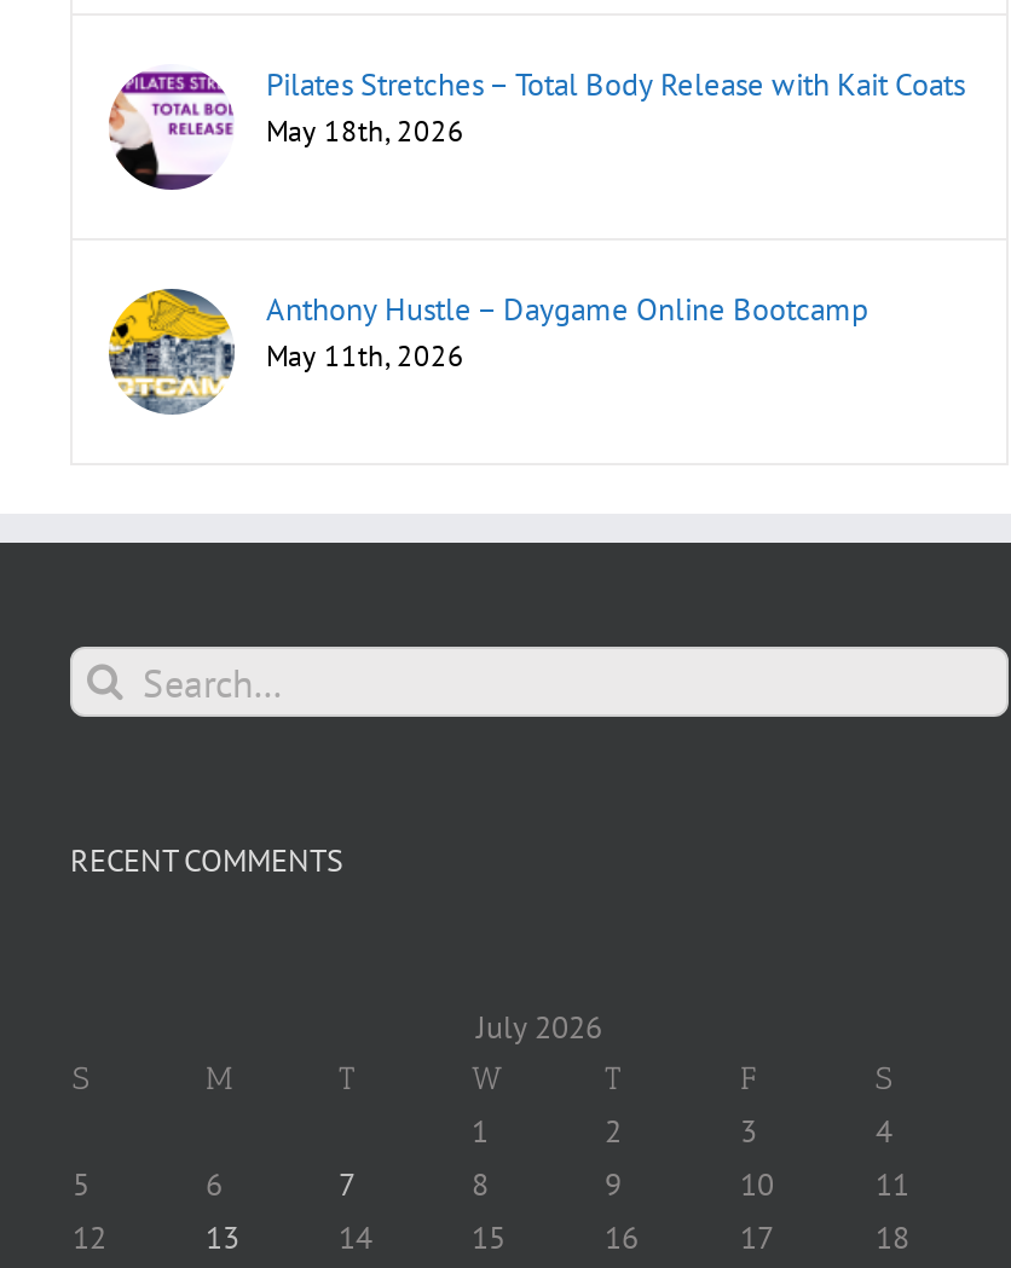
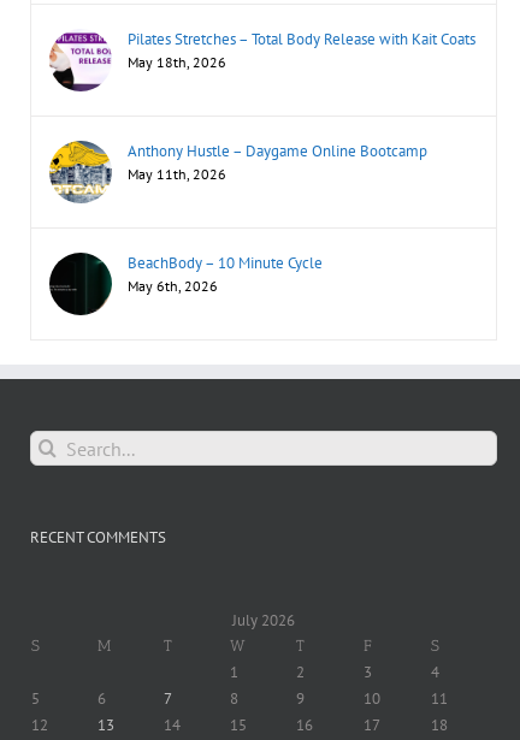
none -> [48,253,323,315] [image] | BeachBody – 10 Minute Cycle | May 6th, 2026

